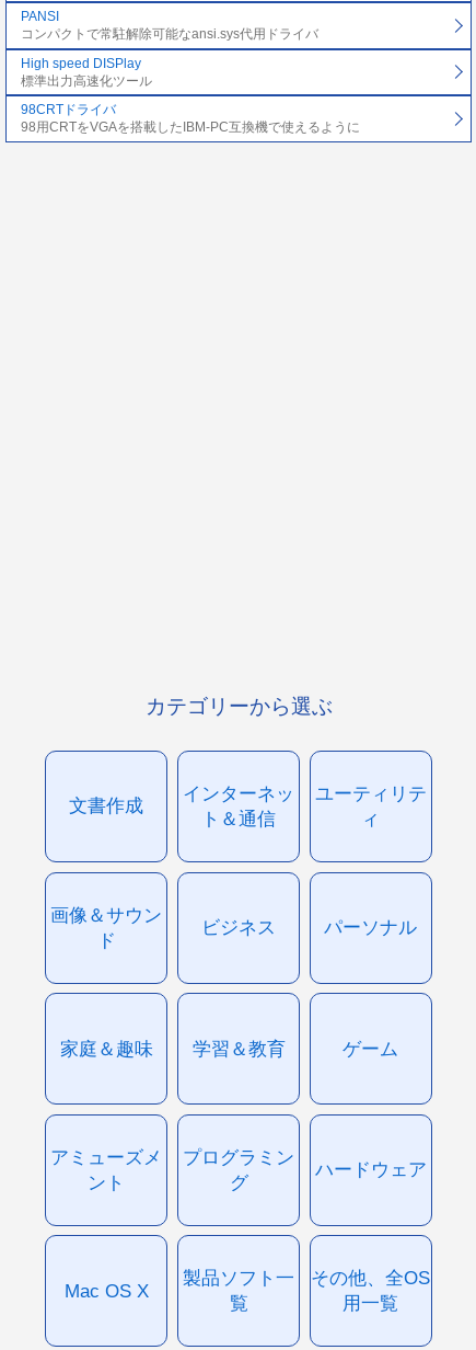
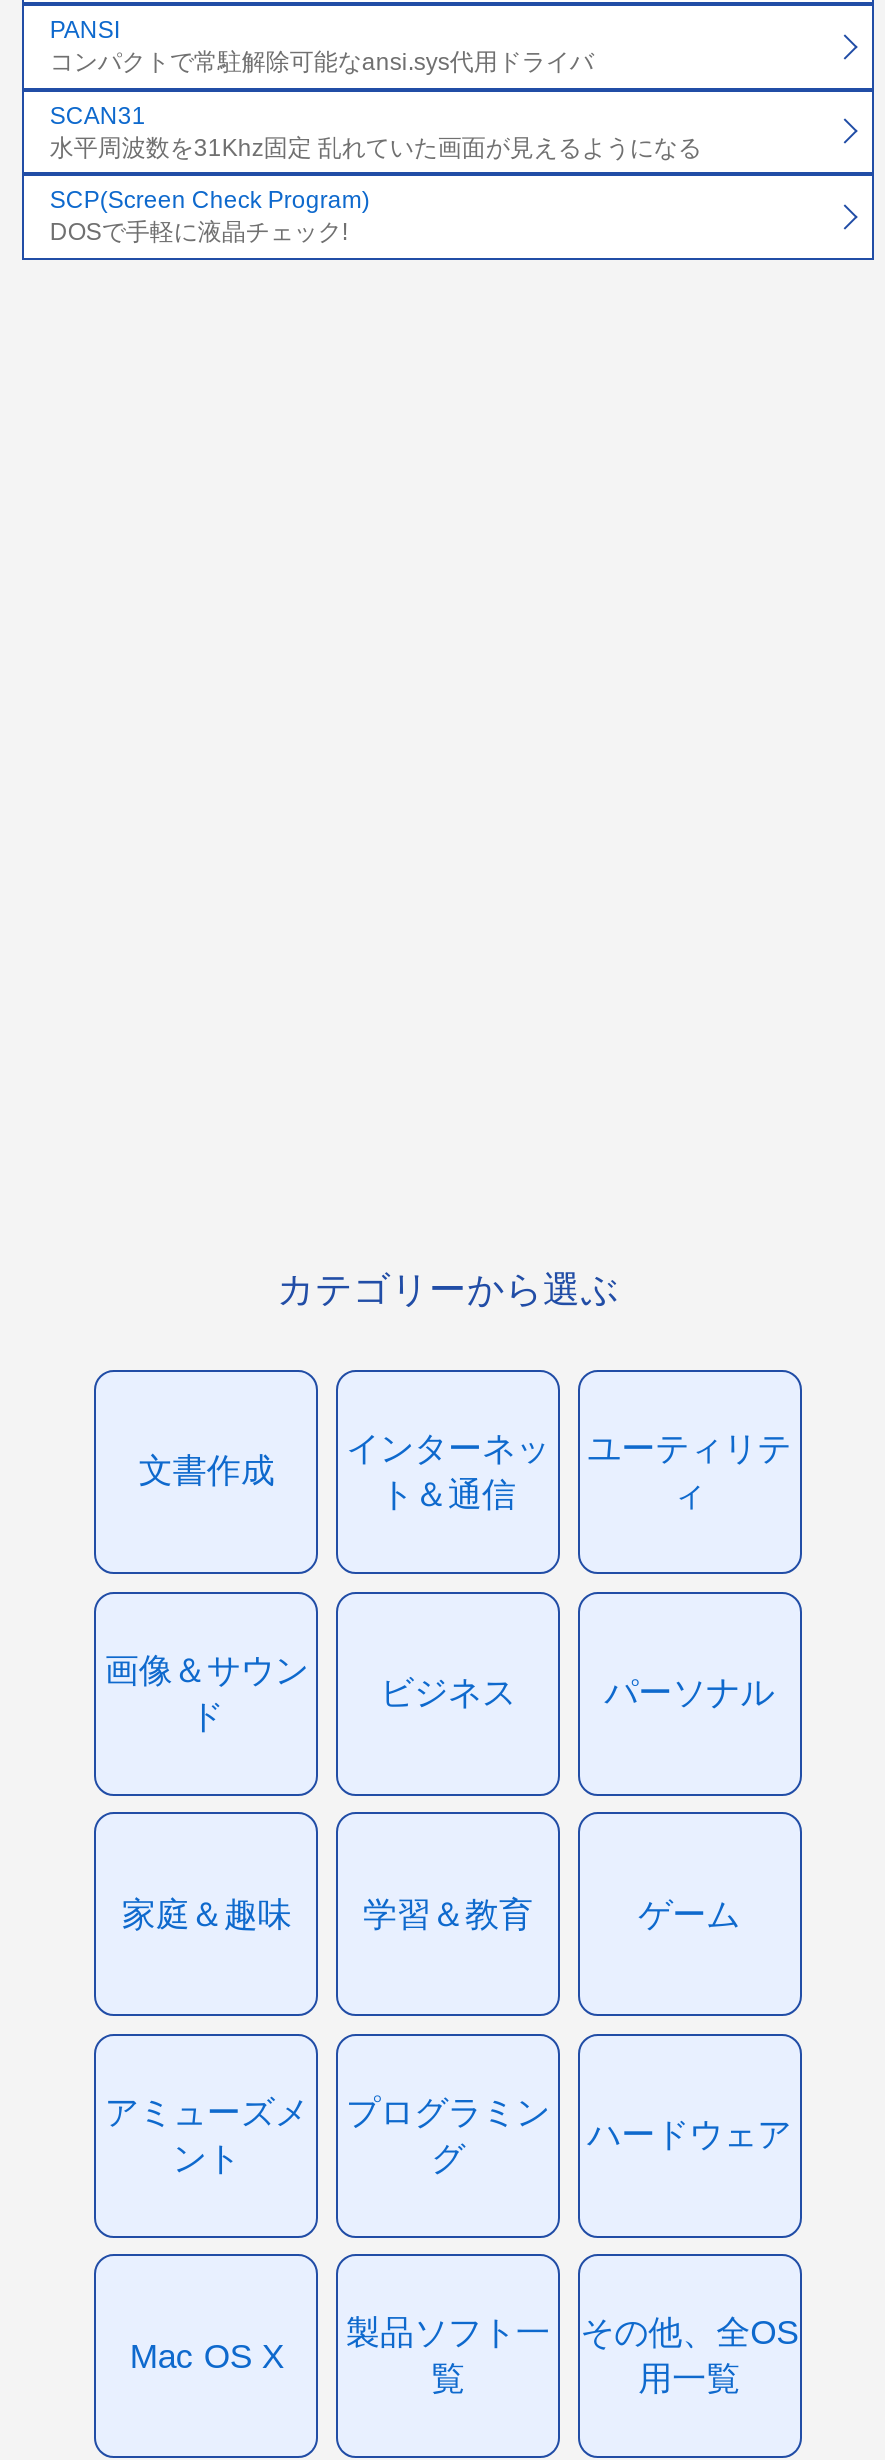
[21,56,152,89] High speed DISPlay | 標準出力高速化ツール -> [50,102,702,162] SCAN31 | 水平周波数を31Khz固定 乱れていた画面が見えるようになる
[21,102,360,135] 98CRTドライバ | 98用CRTをVGAを搭載したIBM-PC互換機で使えるように -> [50,187,370,247] SCP(Screen Check Program) | DOSで手軽に液晶チェック!

